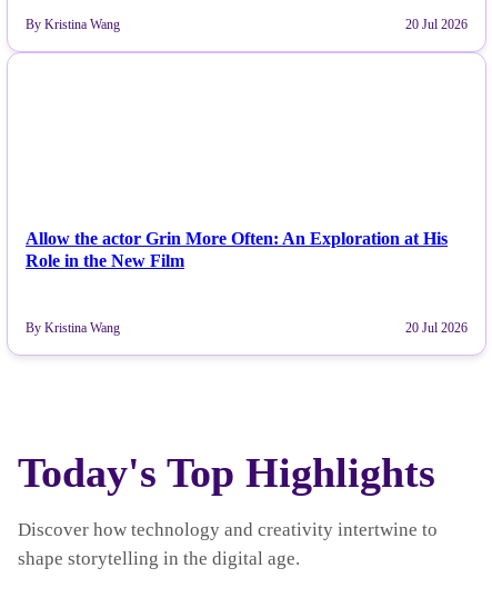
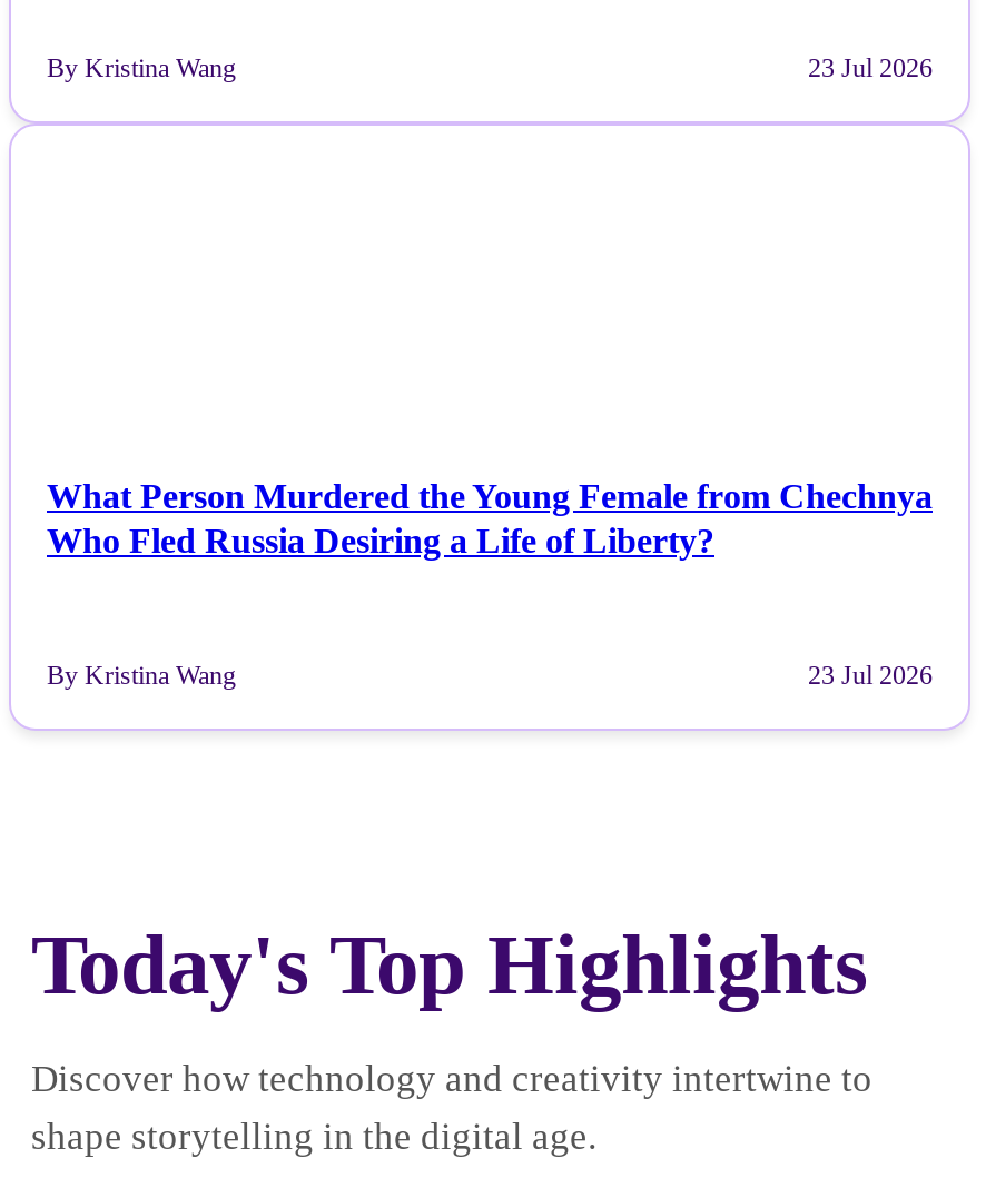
[405,17,468,32] 20 Jul 2026 -> [808,52,933,83] 23 Jul 2026
[26,229,448,270] Allow the actor Grin More Often: An Exploration at His | Role in the New Film -> [47,478,933,560] What Person Murdered the Young Female from Chechnya | Who Fled Russia Desiring a Life of Liberty?
[405,320,468,335] 20 Jul 2026 -> [808,659,933,690] 23 Jul 2026

